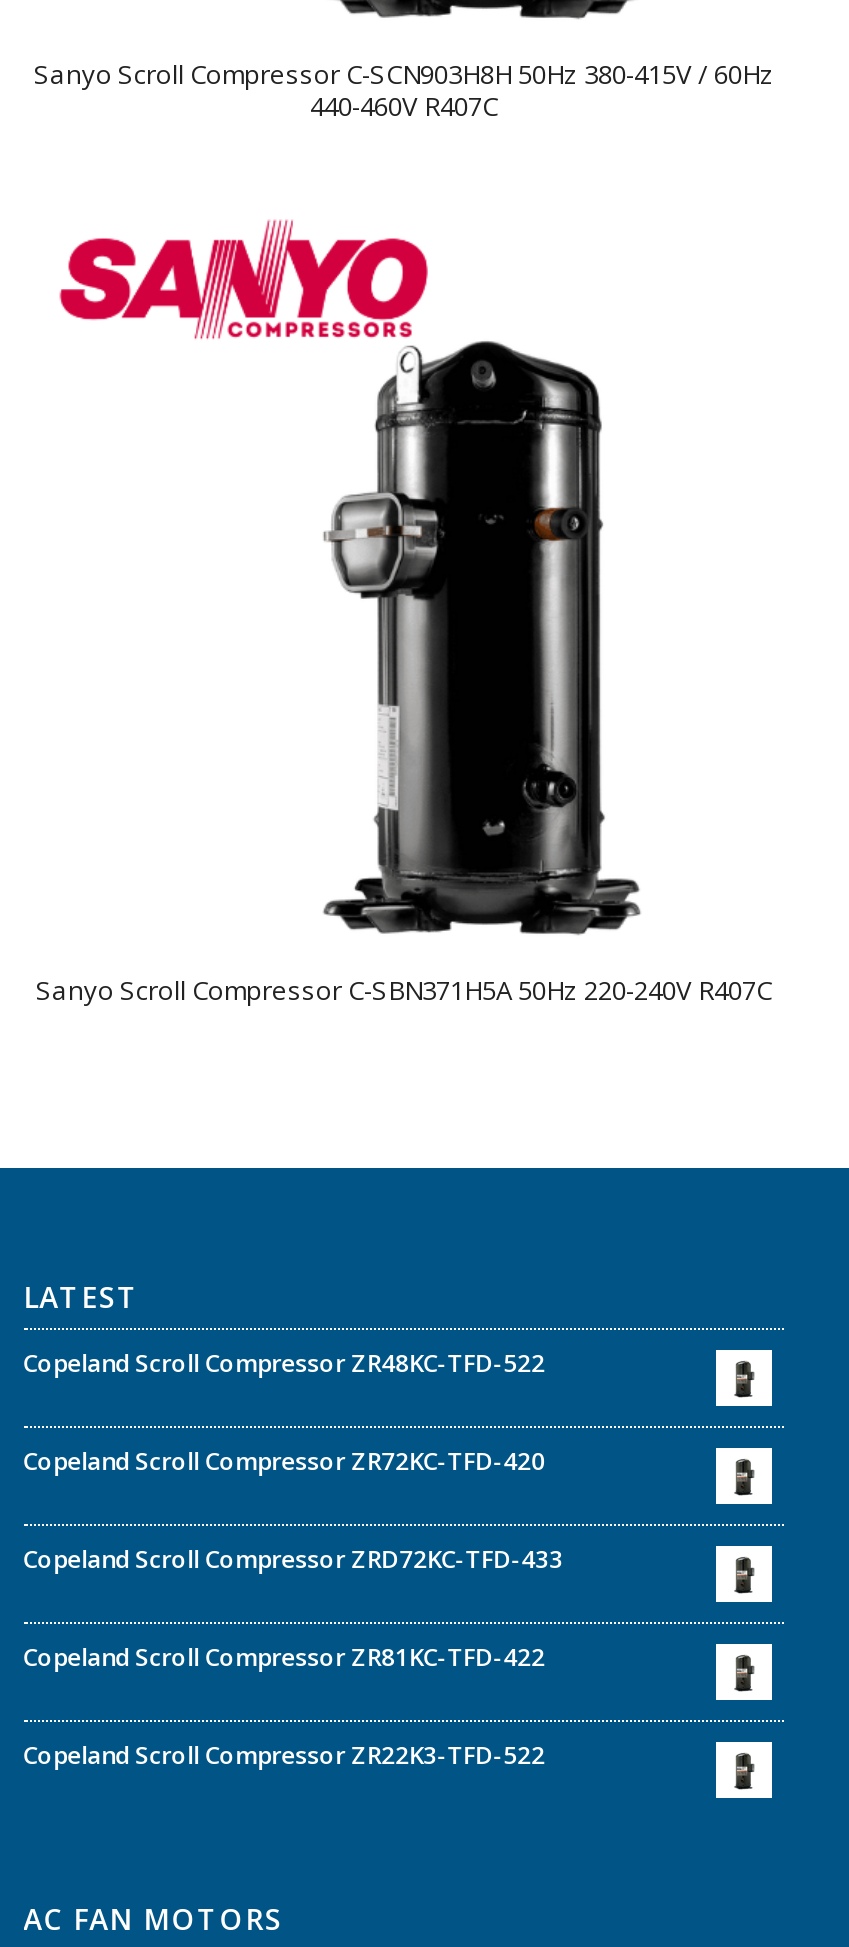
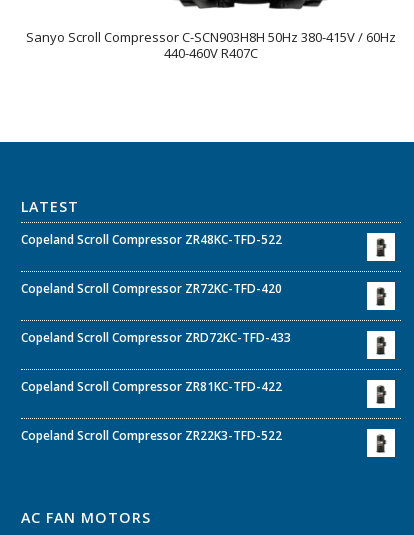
[36,220,772,1008] [image] | Sanyo Scroll Compressor C-SBN371H5A 50Hz 220-240V R407C -> none

